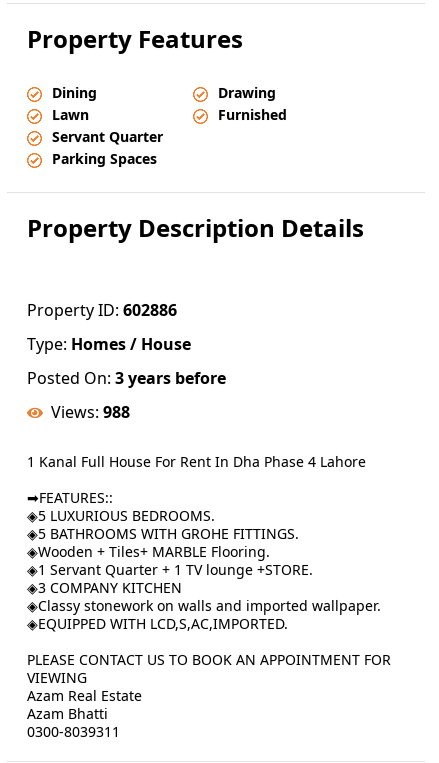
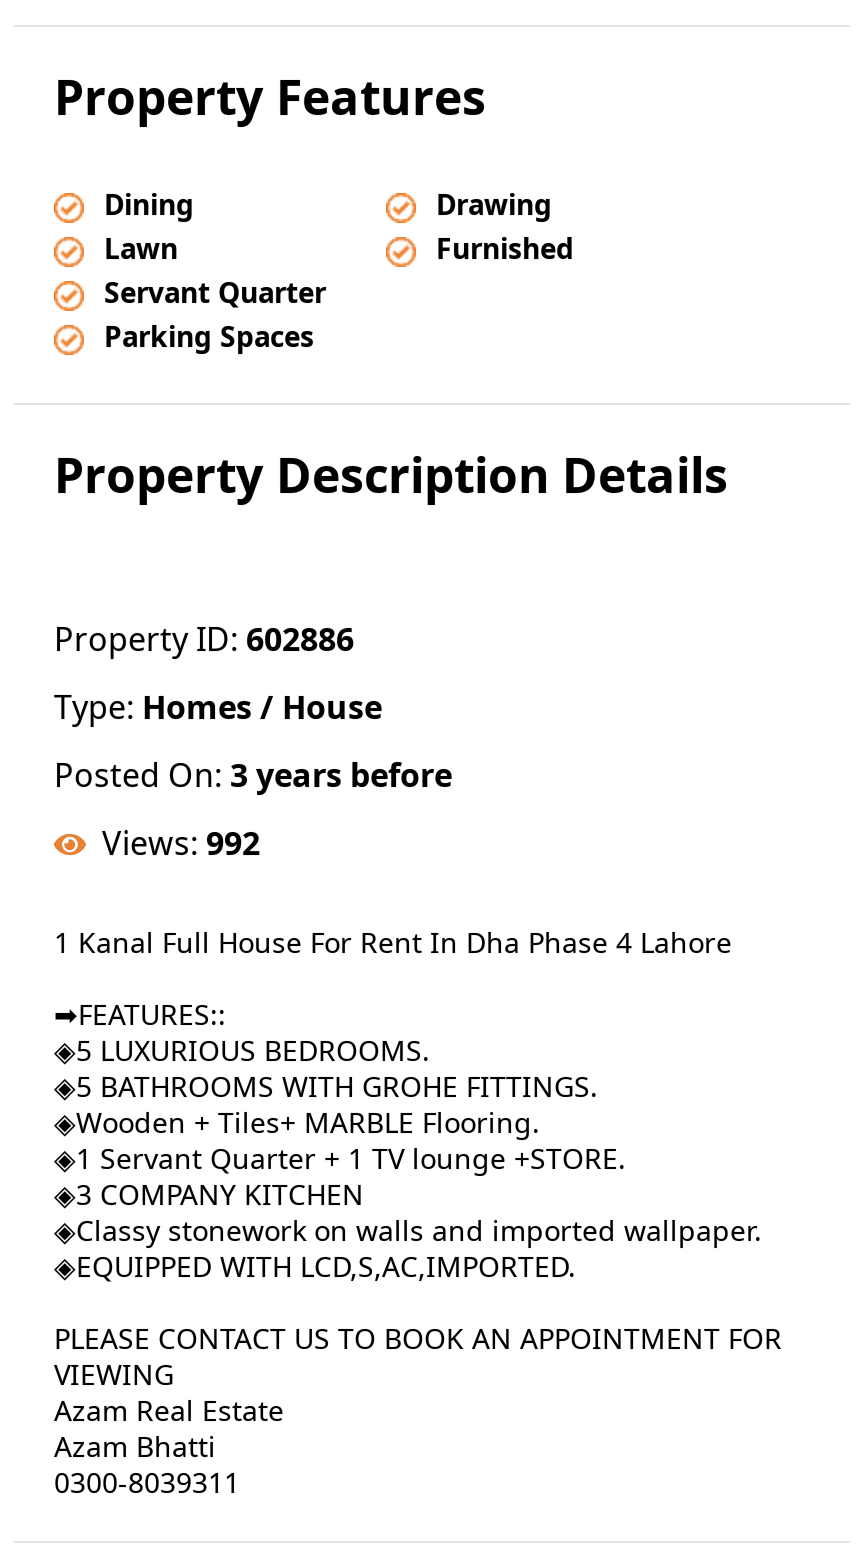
[51,401,130,423] Views: 988 -> [102,821,260,865] Views: 992

